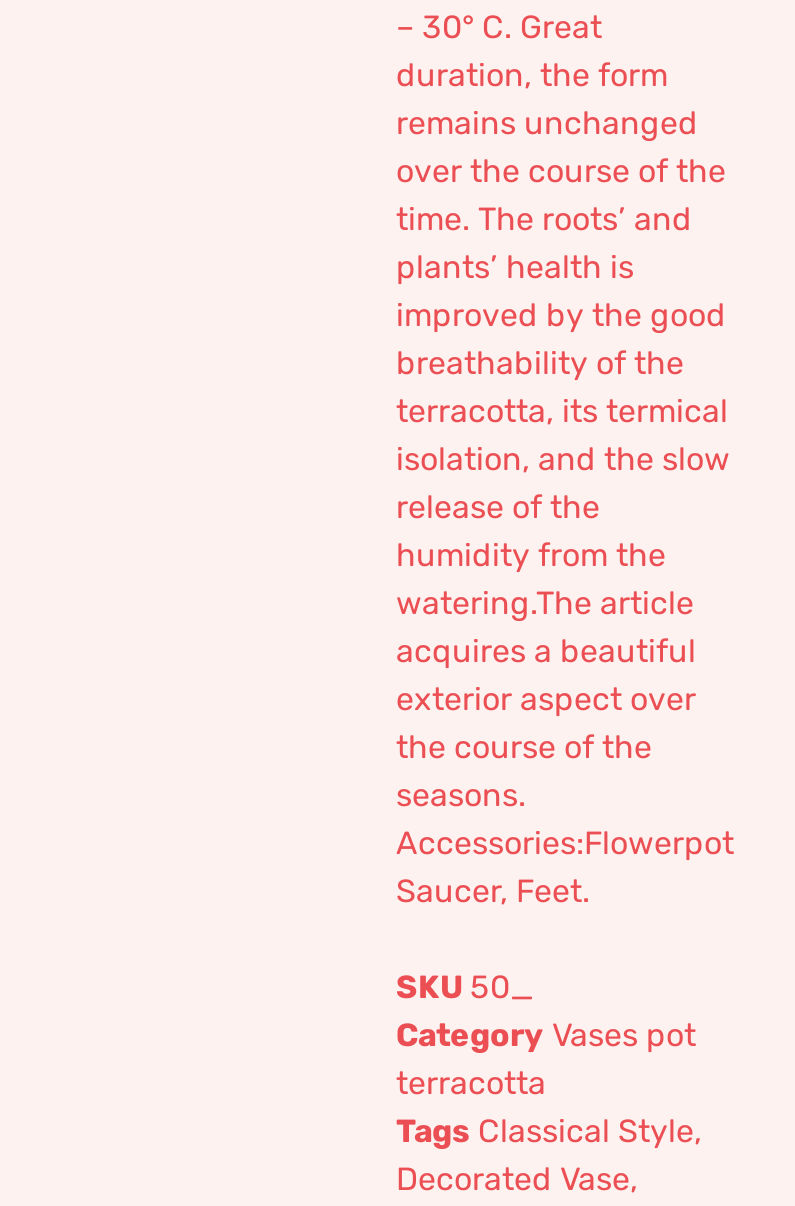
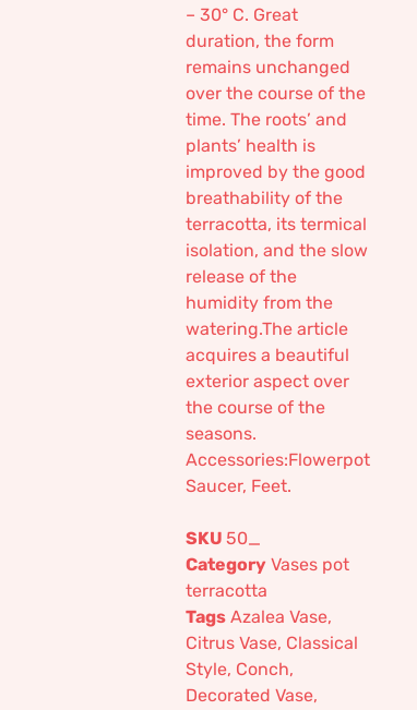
[396,1112,702,1150] Tags Classical Style, -> [186,606,358,679] Tags Azalea Vase, | Citrus Vase, Classical | Style, Conch,

